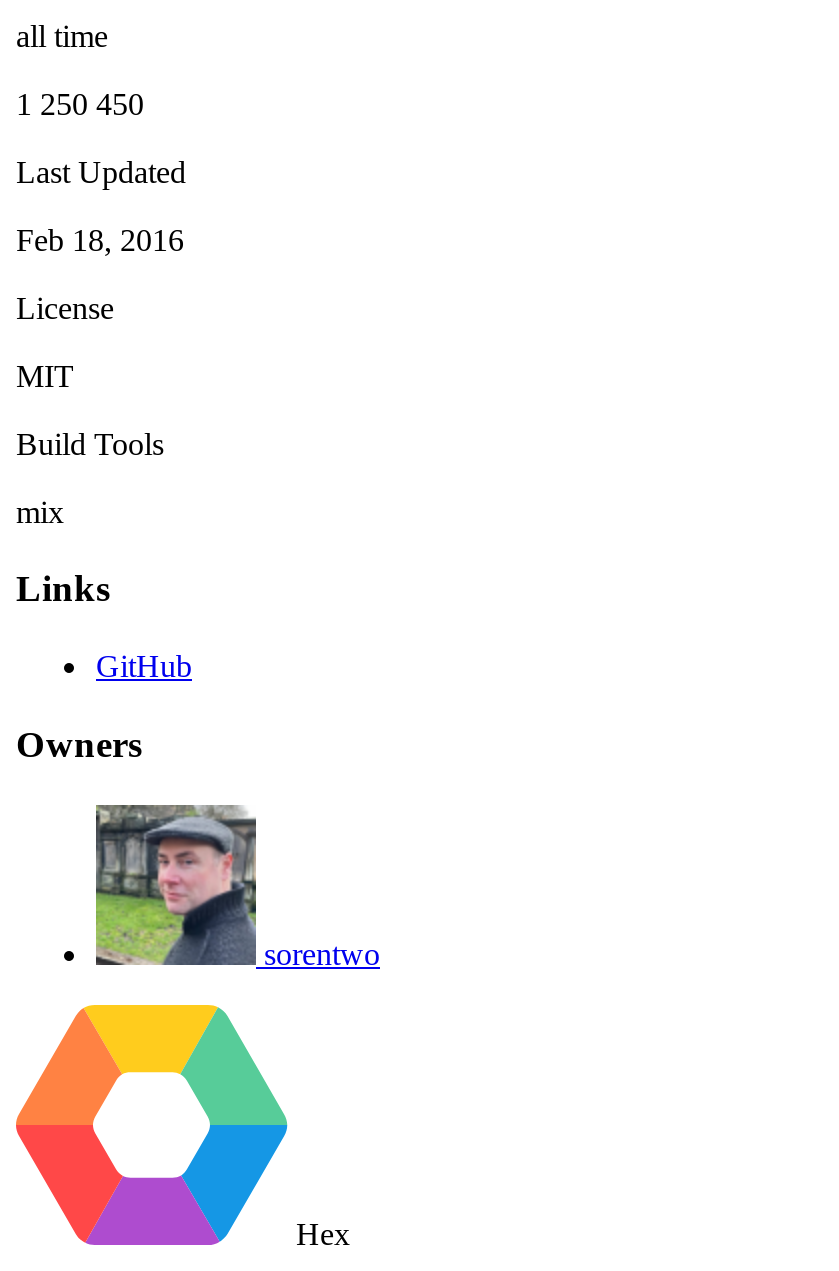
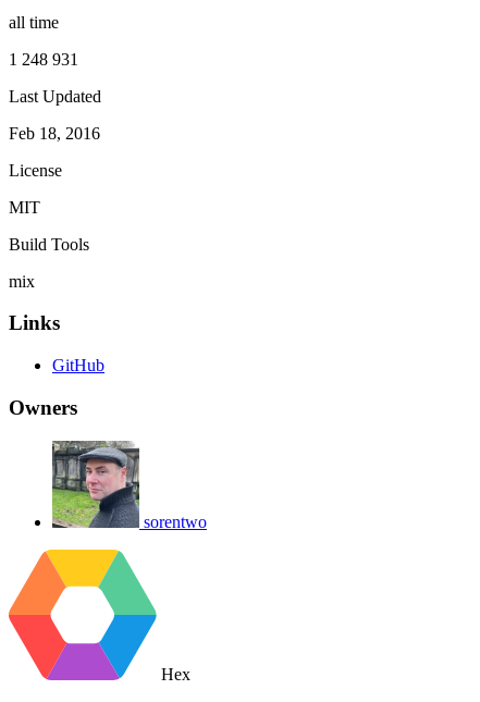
[16,86,144,120] 1 250 450 -> [9,50,78,68] 1 248 931

